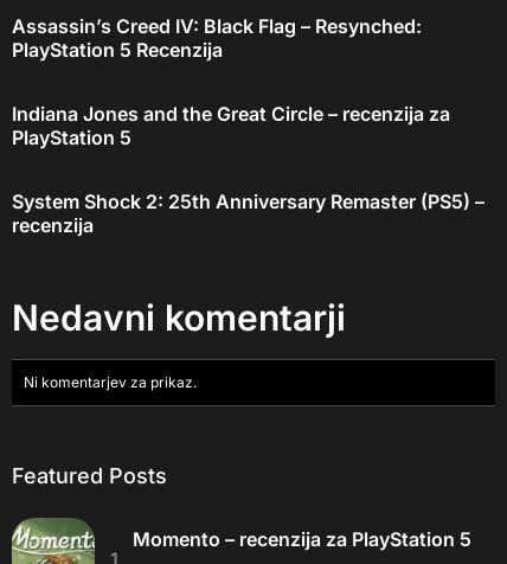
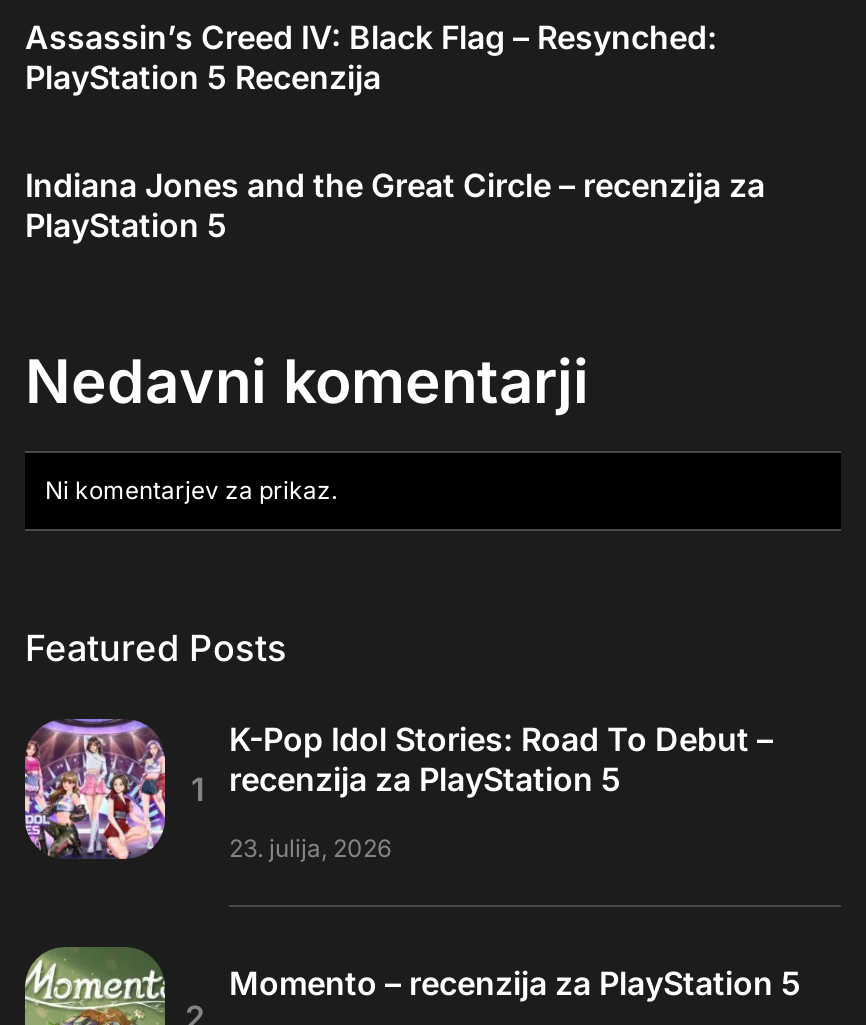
[12,190,484,237] System Shock 2: 25th Anniversary Remaster (PS5) – | recenzija -> none
moved [12,296,346,488] -> [25,345,589,669]: Nedavni komentarji | Ni komentarjev za prikaz. | Featured Posts
none -> [23,717,773,863] [image] | K-Pop Idol Stories: Road To Debut – | recenzija za PlayStation 5 | 23. julija, 2026

